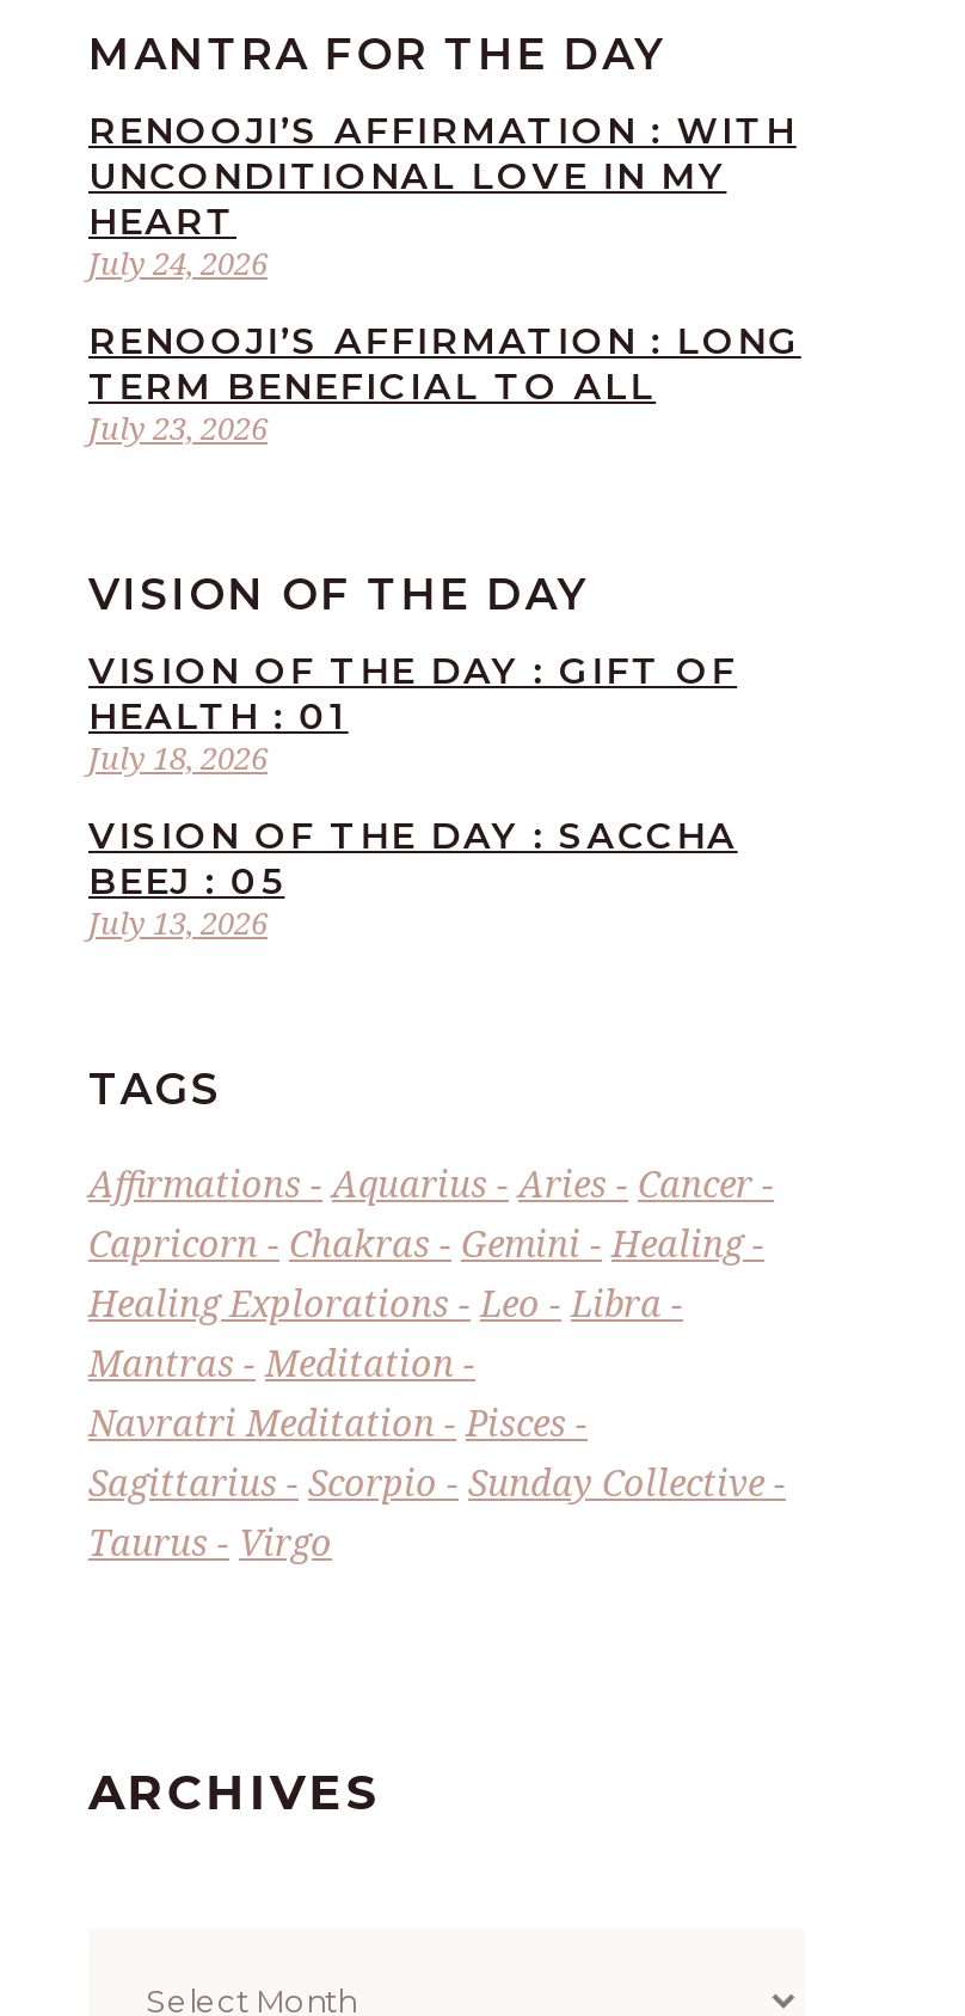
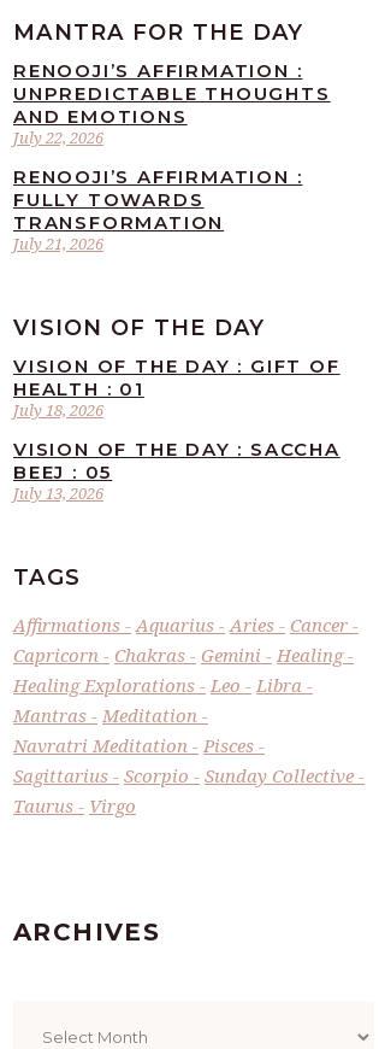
[88,108,796,244] RENOOJI’S AFFIRMATION : WITH | UNCONDITIONAL LOVE IN MY | HEART -> [13,59,330,128] RENOOJI’S AFFIRMATION : | UNPREDICTABLE THOUGHTS | AND EMOTIONS
[88,242,268,285] July 24, 2026 -> [13,127,103,148] July 22, 2026
[88,318,801,409] RENOOJI’S AFFIRMATION : LONG | TERM BENEFICIAL TO ALL -> [13,165,302,234] RENOOJI’S AFFIRMATION : | FULLY TOWARDS | TRANSFORMATION
[88,407,268,450] July 23, 2026 -> [13,233,103,255] July 21, 2026

